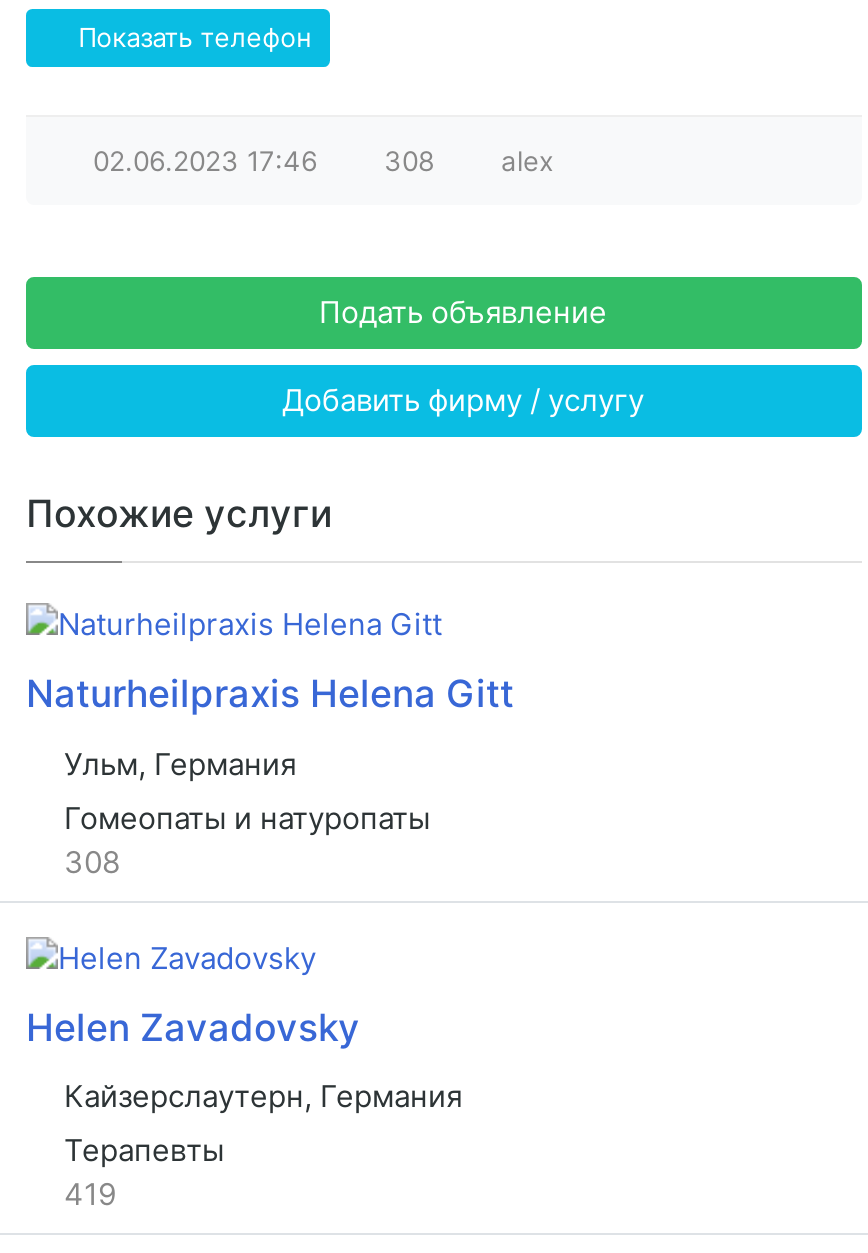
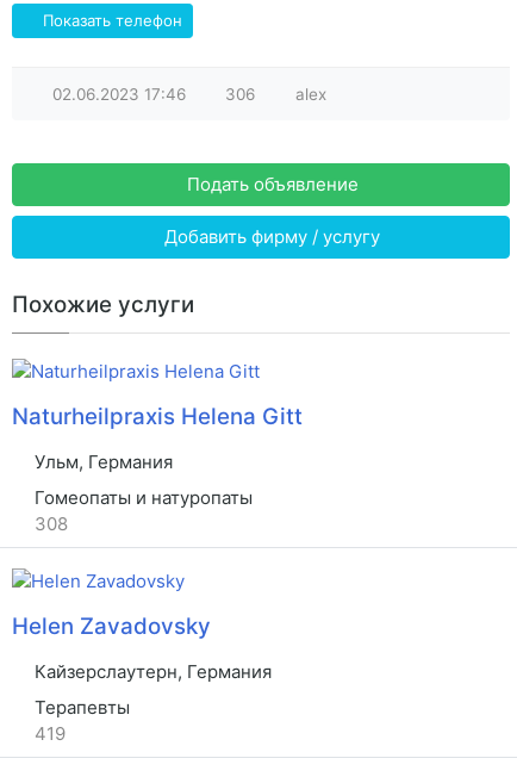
[93,144,434,176] 02.06.2023 17:46 308 -> [52,85,255,104] 02.06.2023 17:46 306

